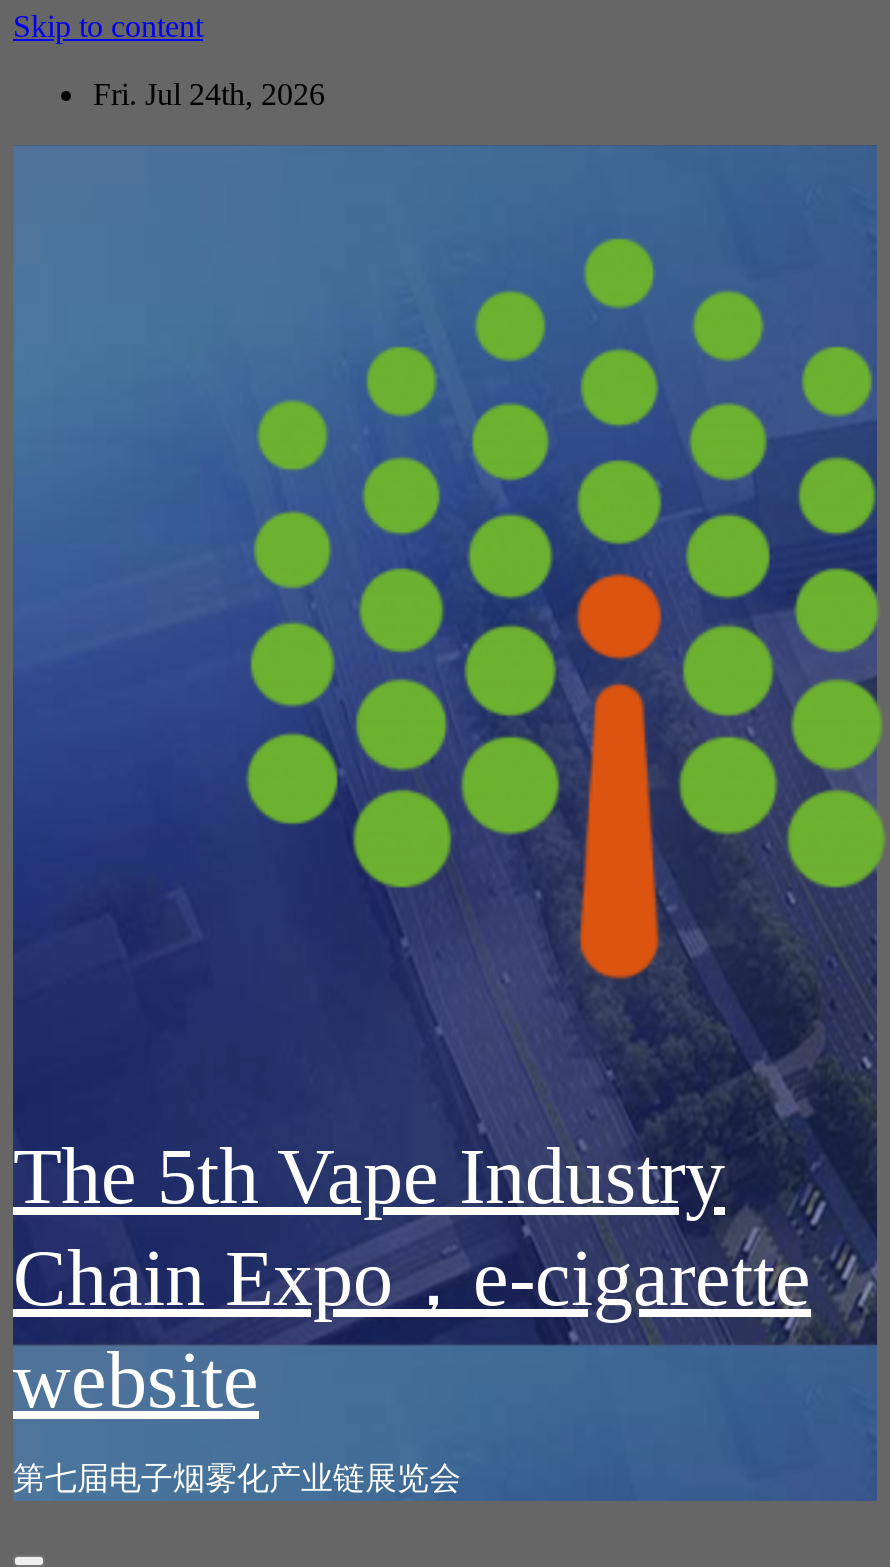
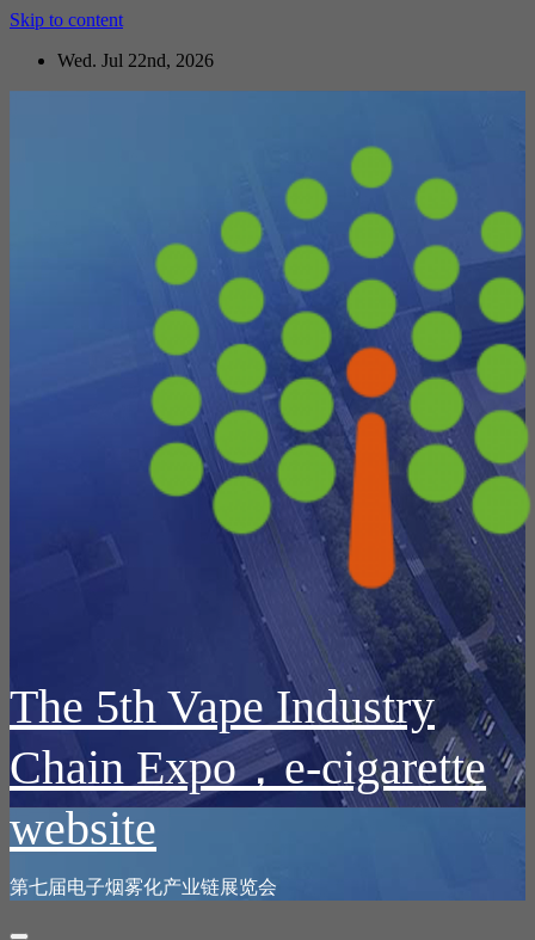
[93,77,325,111] Fri. Jul 24th, 2026 -> [57,50,214,70] Wed. Jul 22nd, 2026

